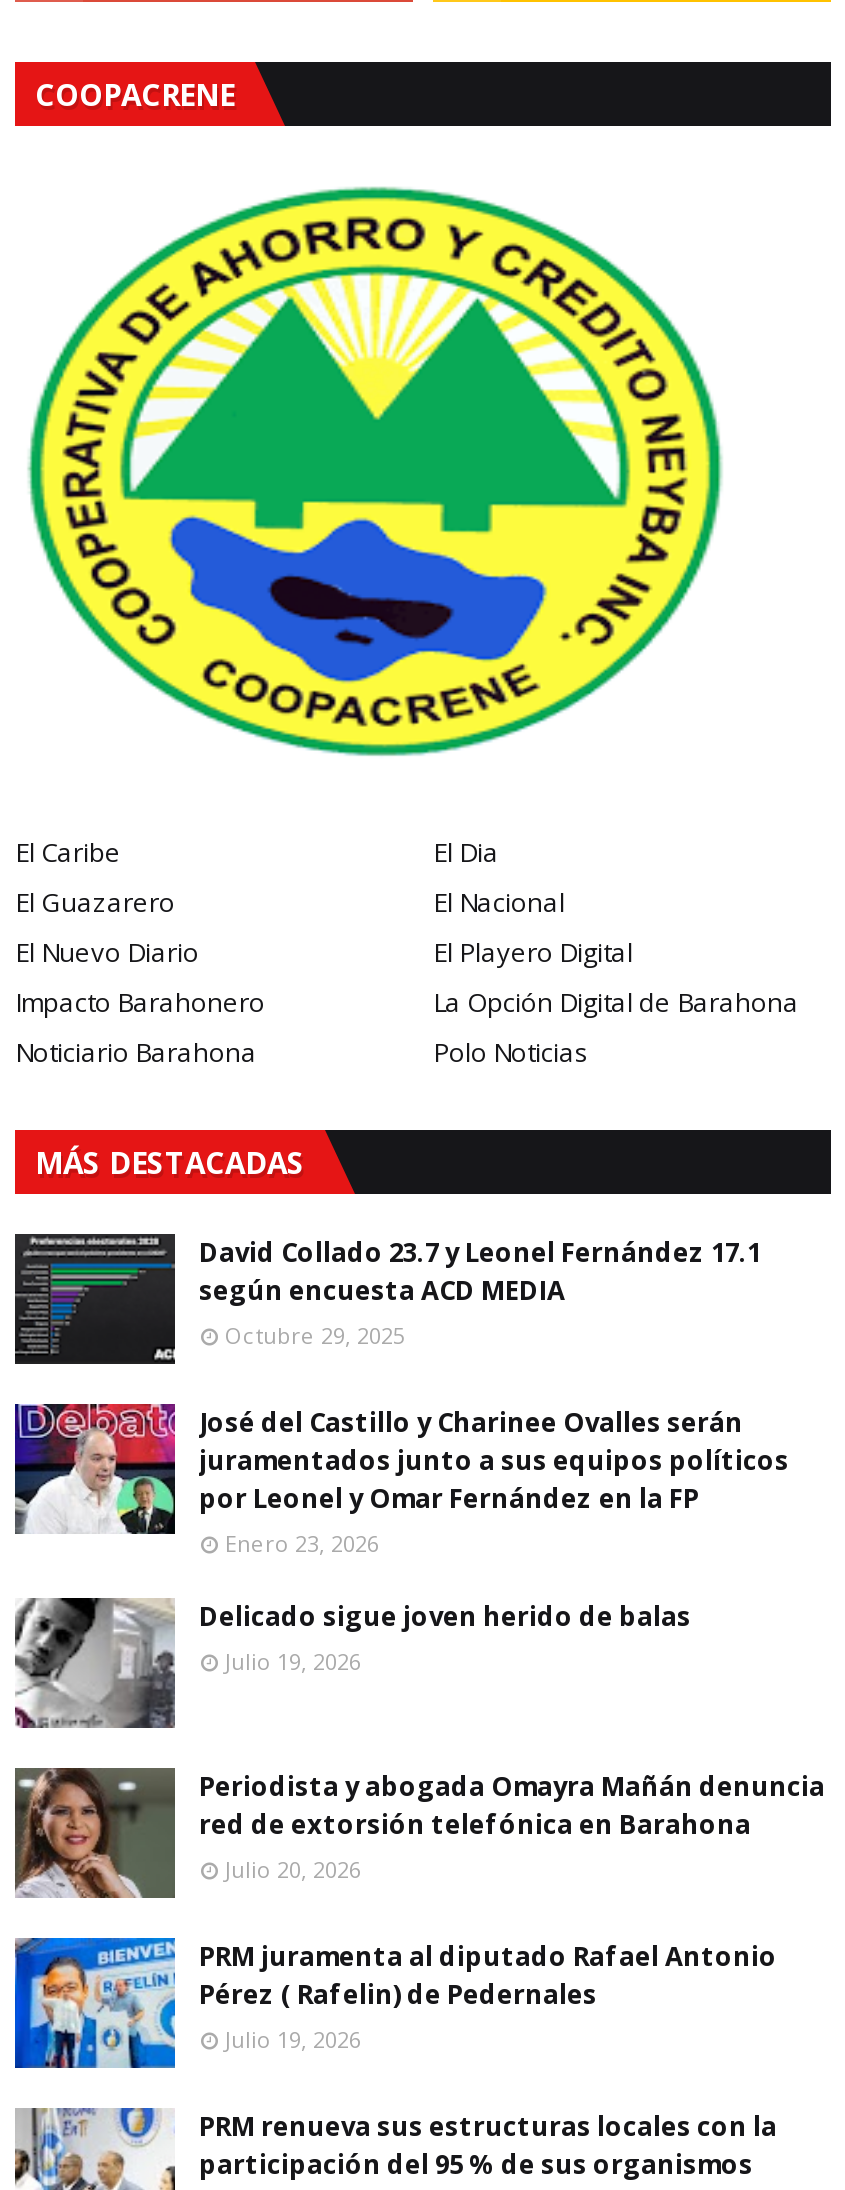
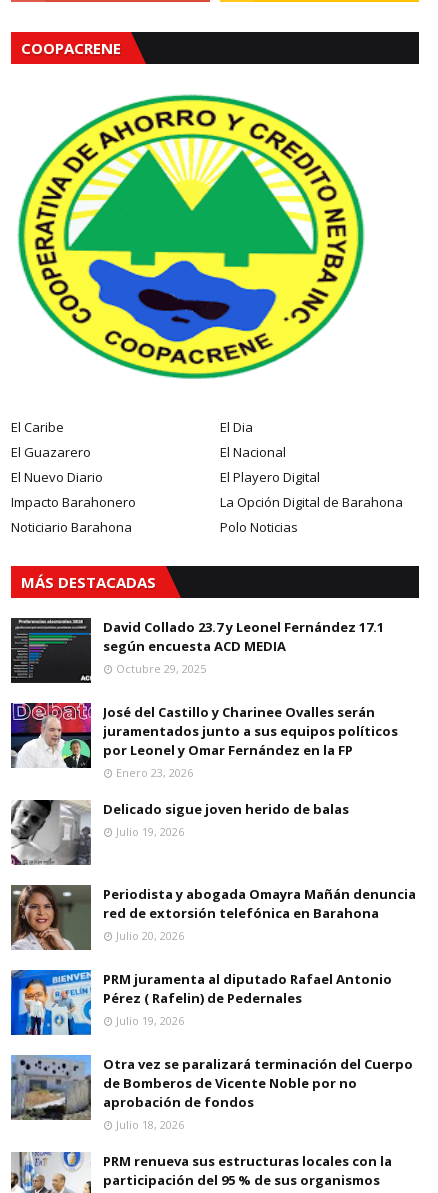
none -> [10,1055,413,1132] [image] | Otra vez se paralizará terminación del Cuerpo | de Bomberos de Vicente Noble por no | aprobación de fondos | Julio 18, 2026

